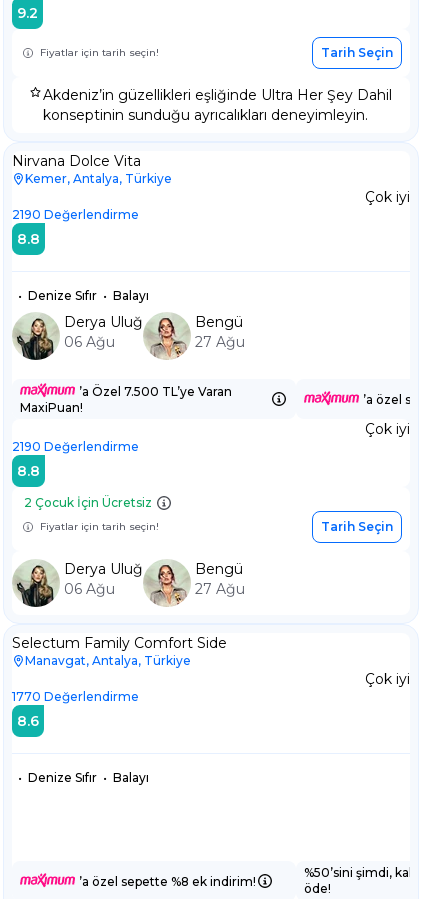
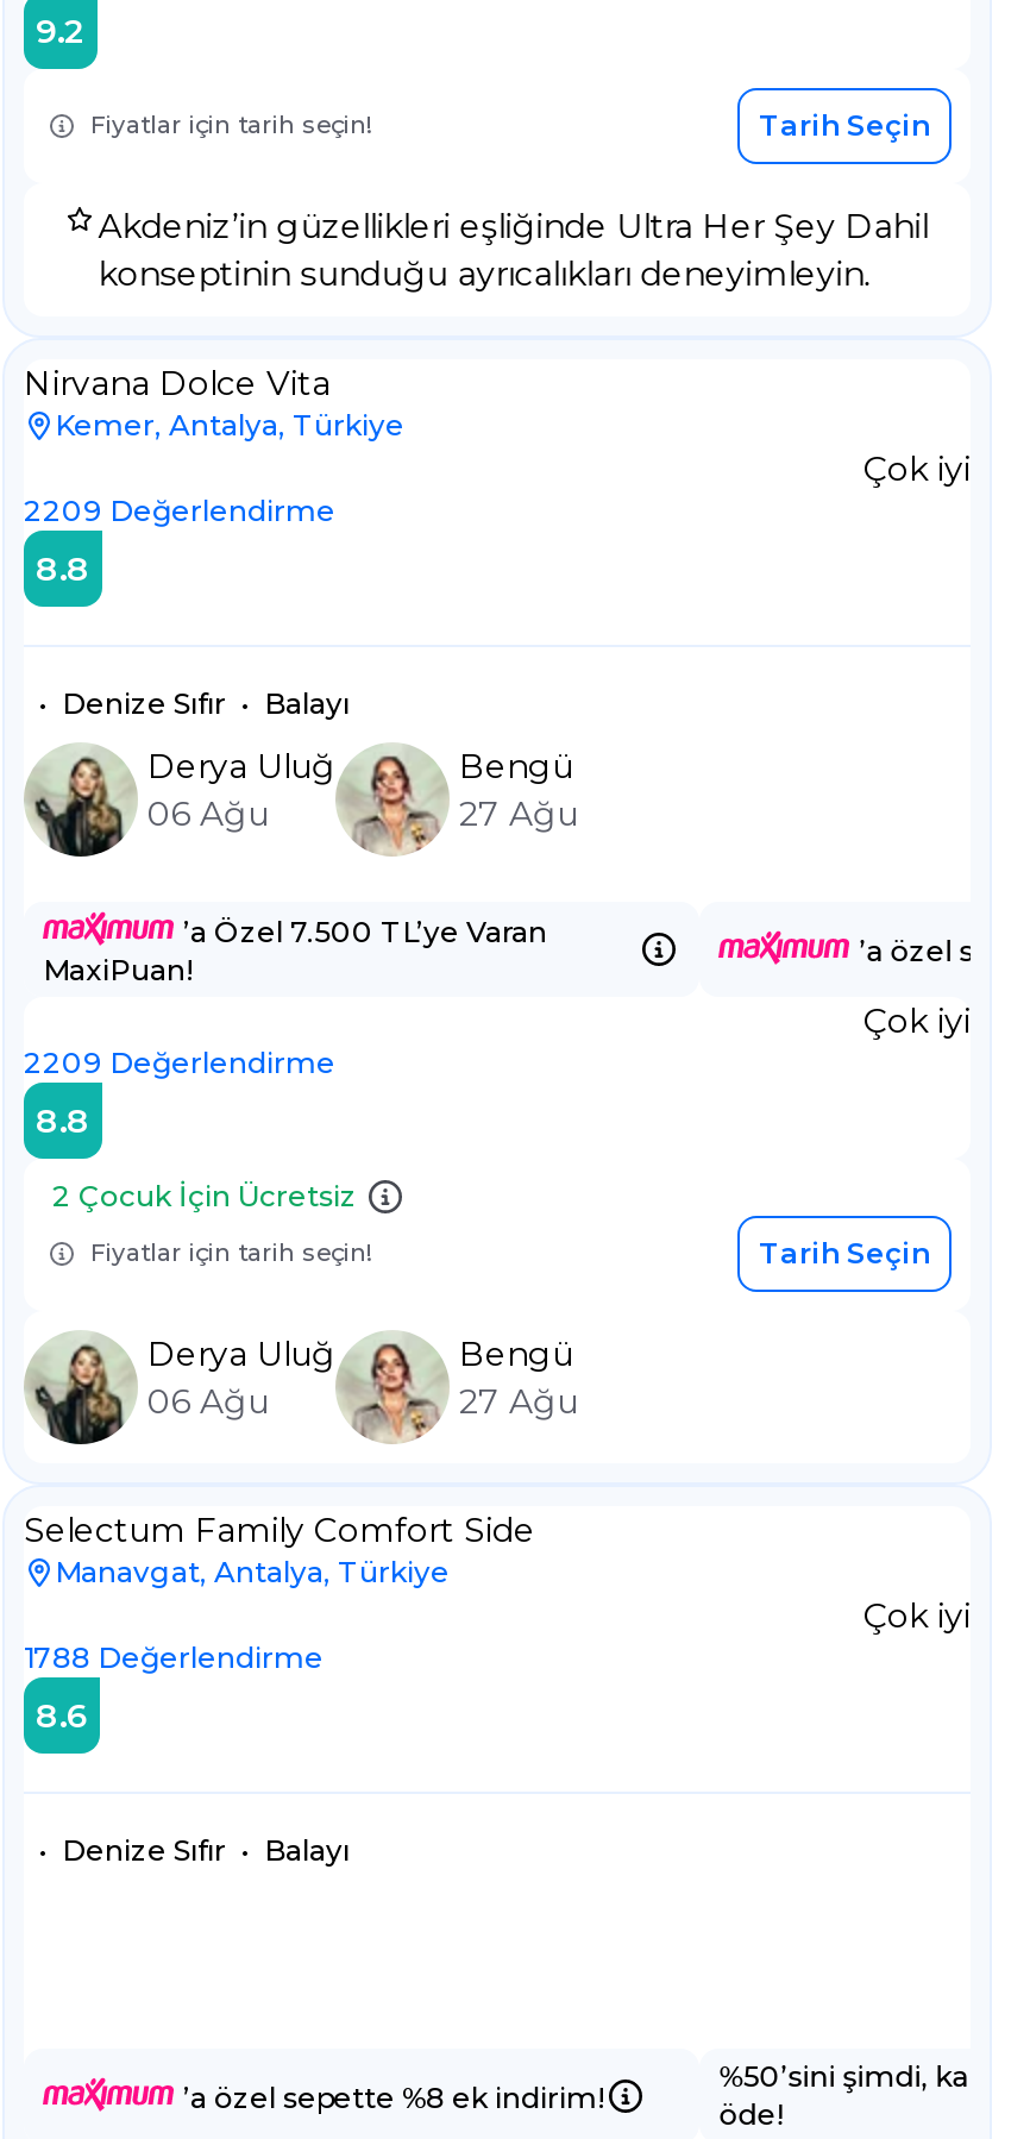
[12,207,139,222] 2190 Değerlendirme -> [24,493,335,528] 2209 Değerlendirme
[12,439,139,454] 2190 Değerlendirme -> [24,1045,335,1080] 2209 Değerlendirme
[12,689,139,704] 1770 Değerlendirme -> [24,1639,324,1675] 1788 Değerlendirme

